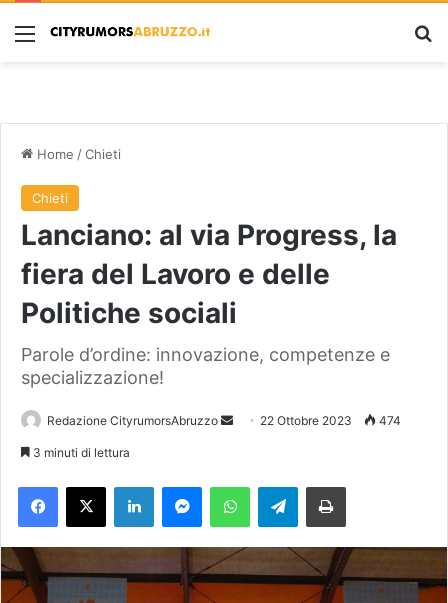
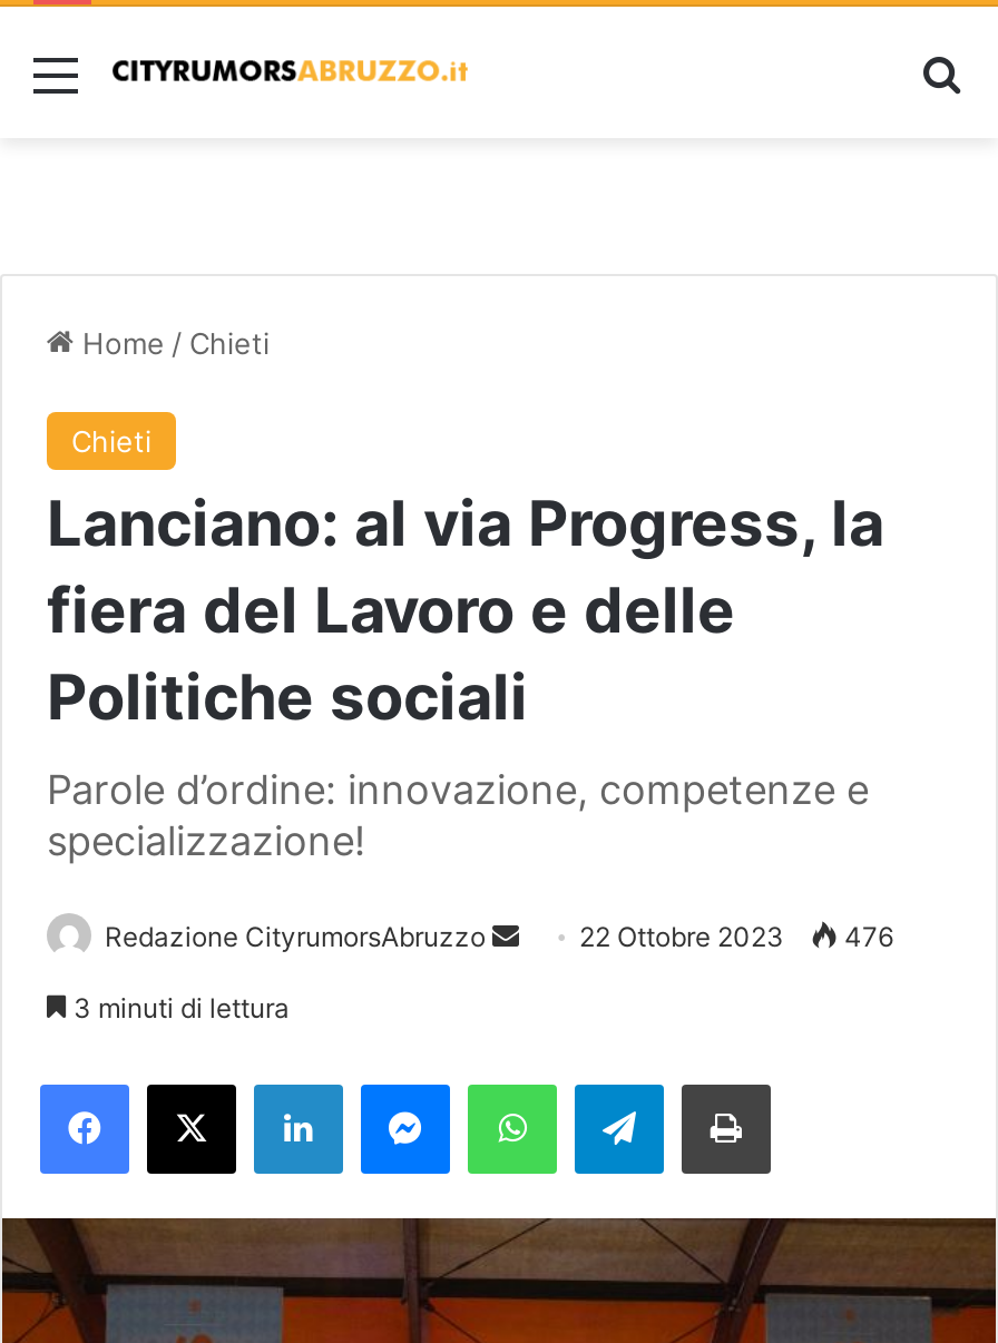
[376,413,401,428] 474 -> [838,921,893,954] 476

